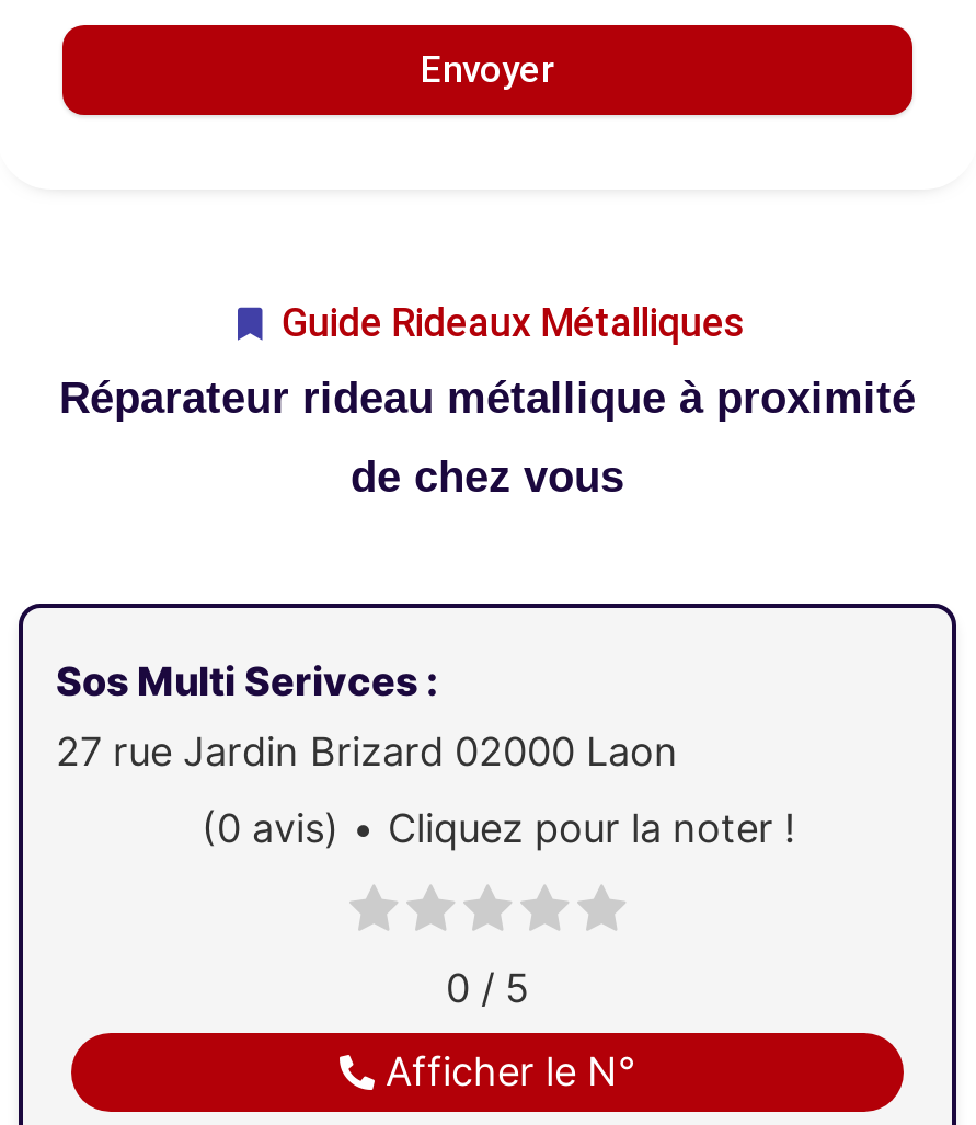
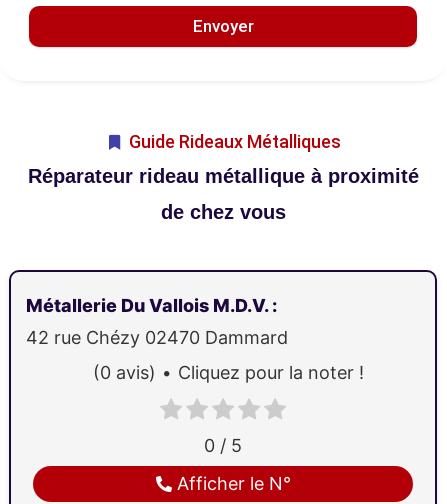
[56,659,437,705] Sos Multi Serivces: -> [26,295,277,316] Métallerie Du Vallois M.D.V.:
[56,729,678,775] 27 rue Jardin Brizard 02000 Laon -> [26,327,288,348] 42 rue Chézy 02470 Dammard

